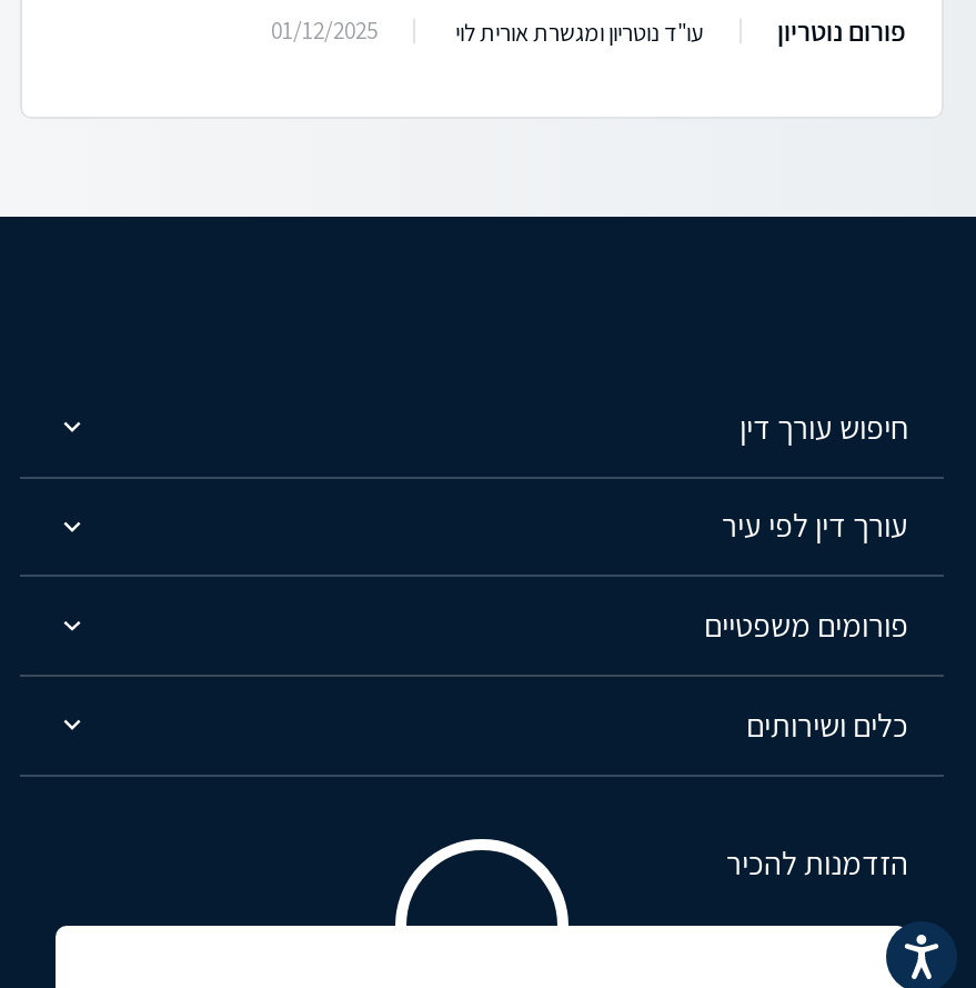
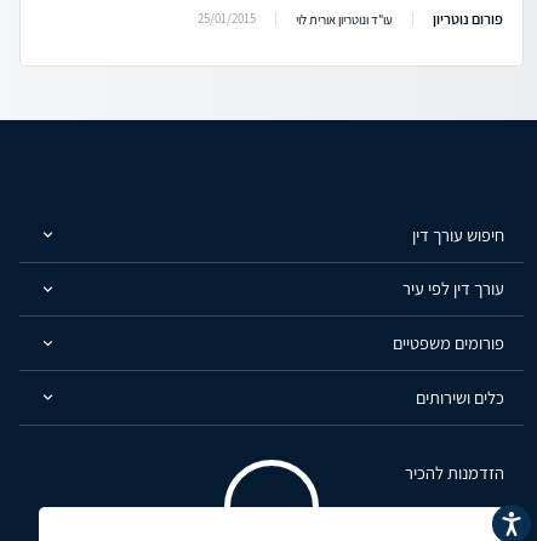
[271,14,704,48] עו"ד נוטריון ומגשרת אורית לוי | 01/12/2025 -> [198,10,393,28] עו"ד ונוטריון אורית לוי | 25/01/2015

